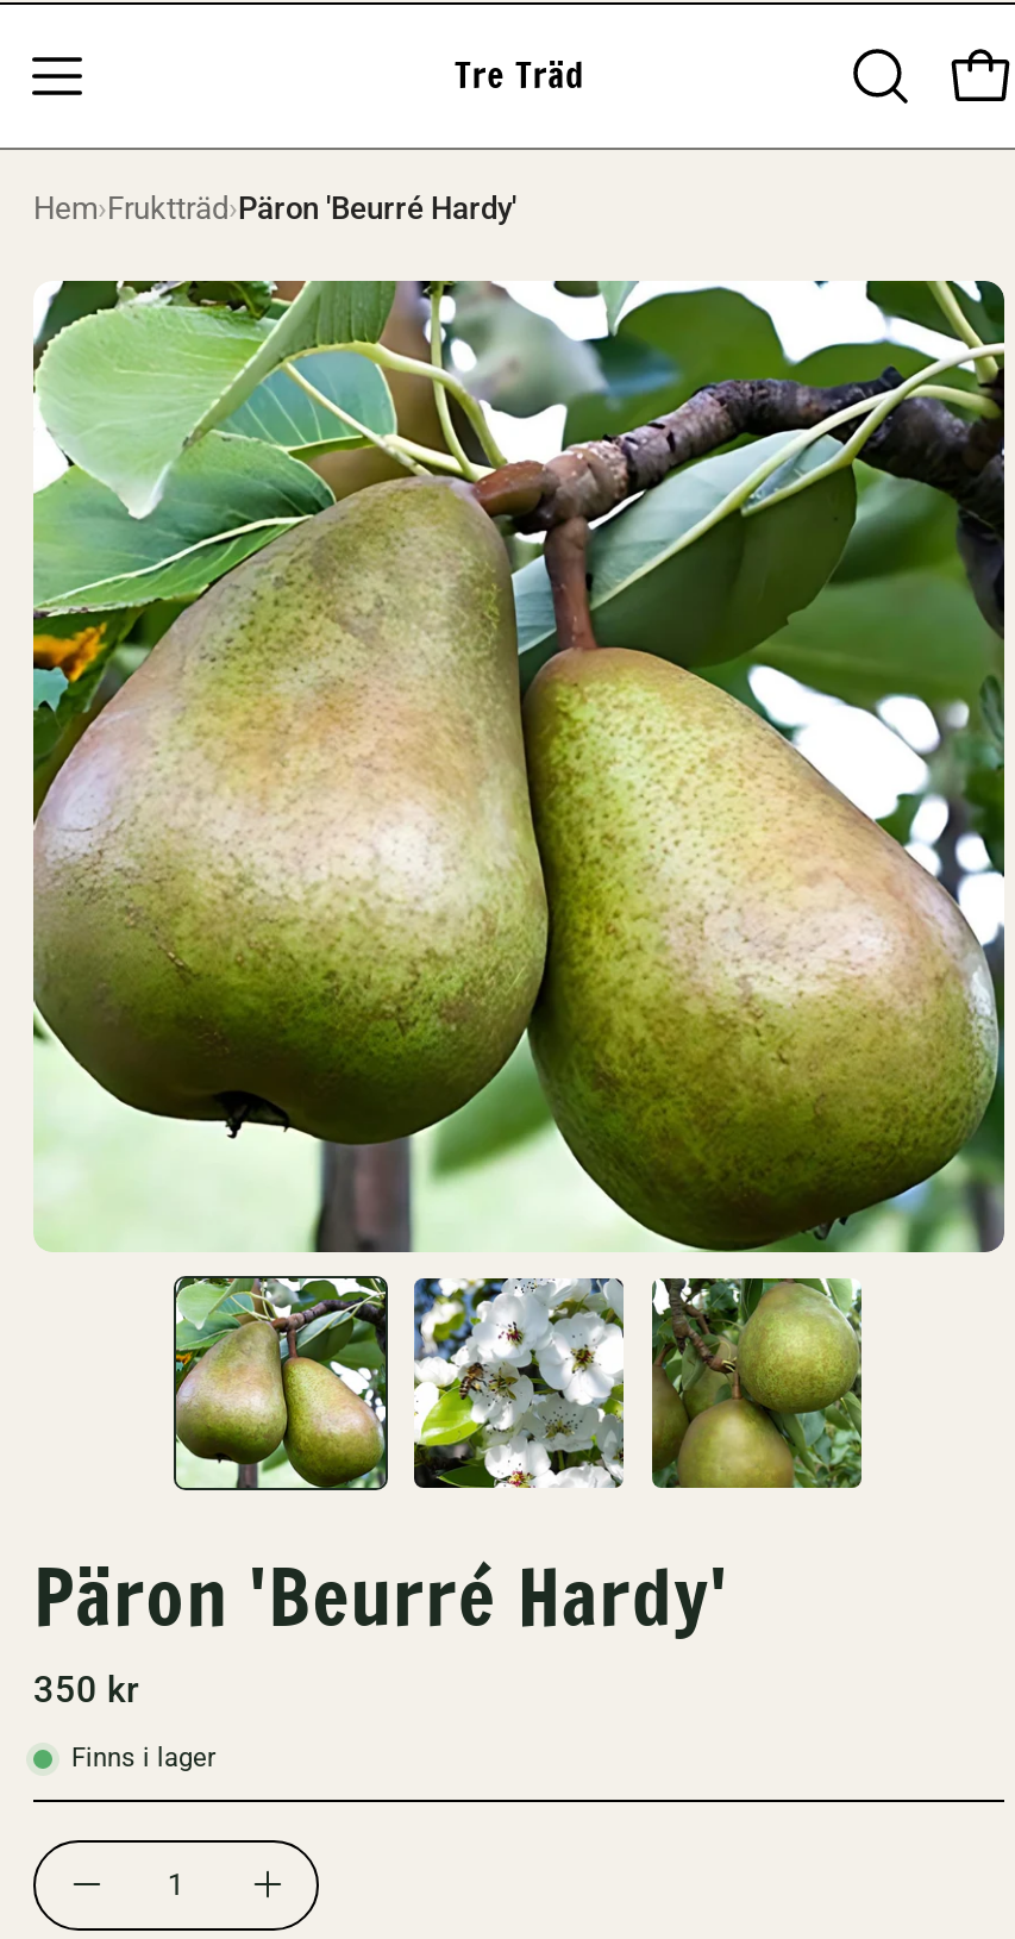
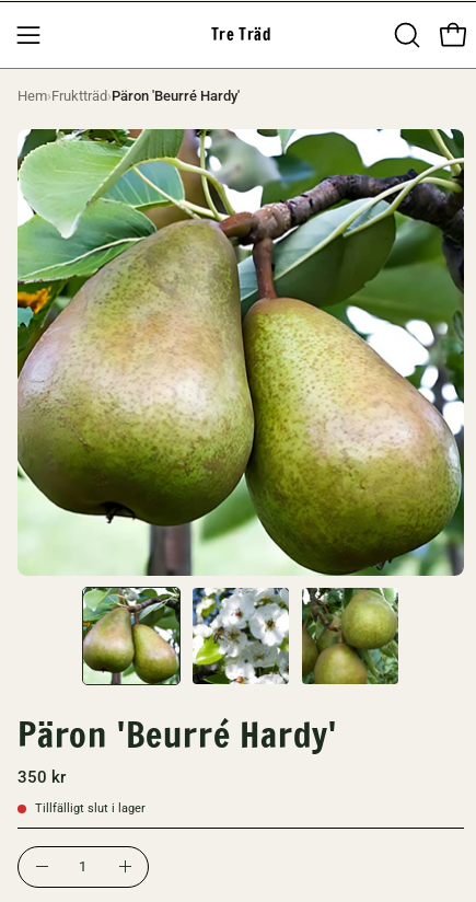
[71,1742,217,1773] Finns i lager -> [35,801,146,815] Tillfälligt slut i lager

